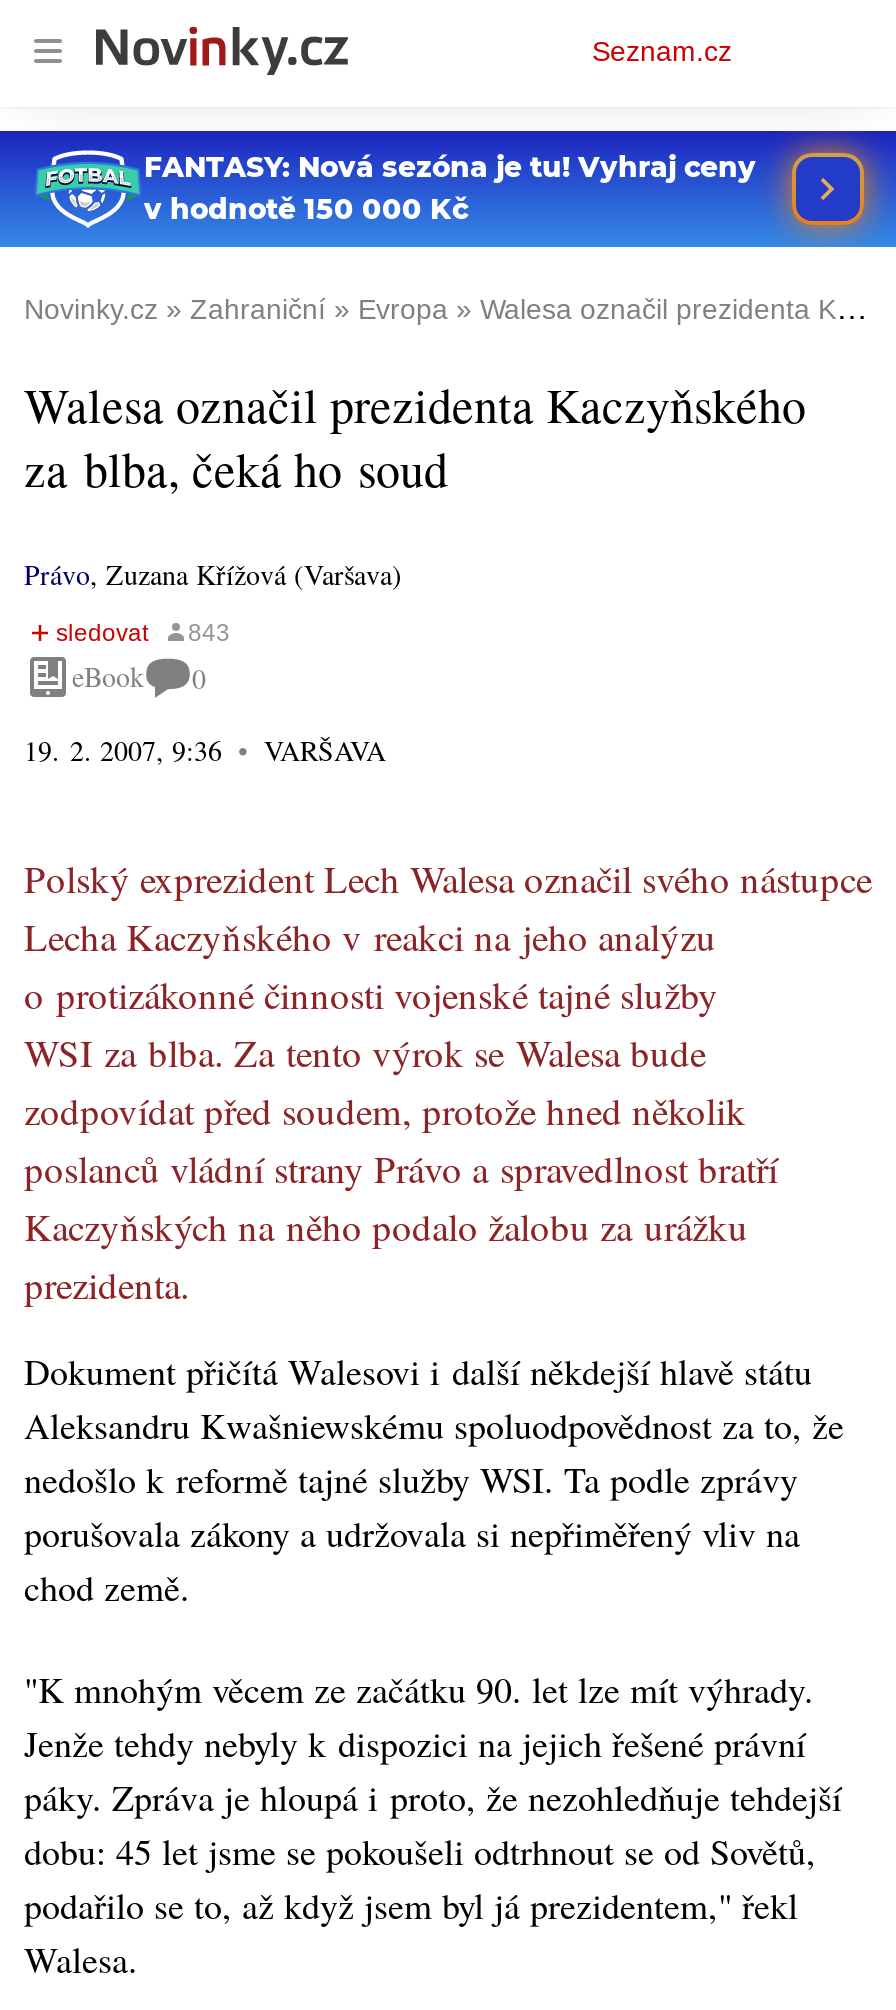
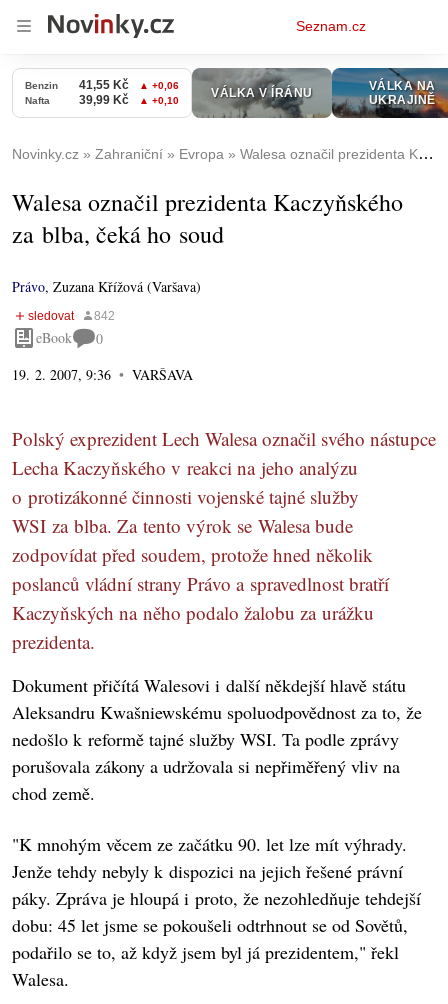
[6,129,890,249] [image] -> [3,66,445,123] [image]

